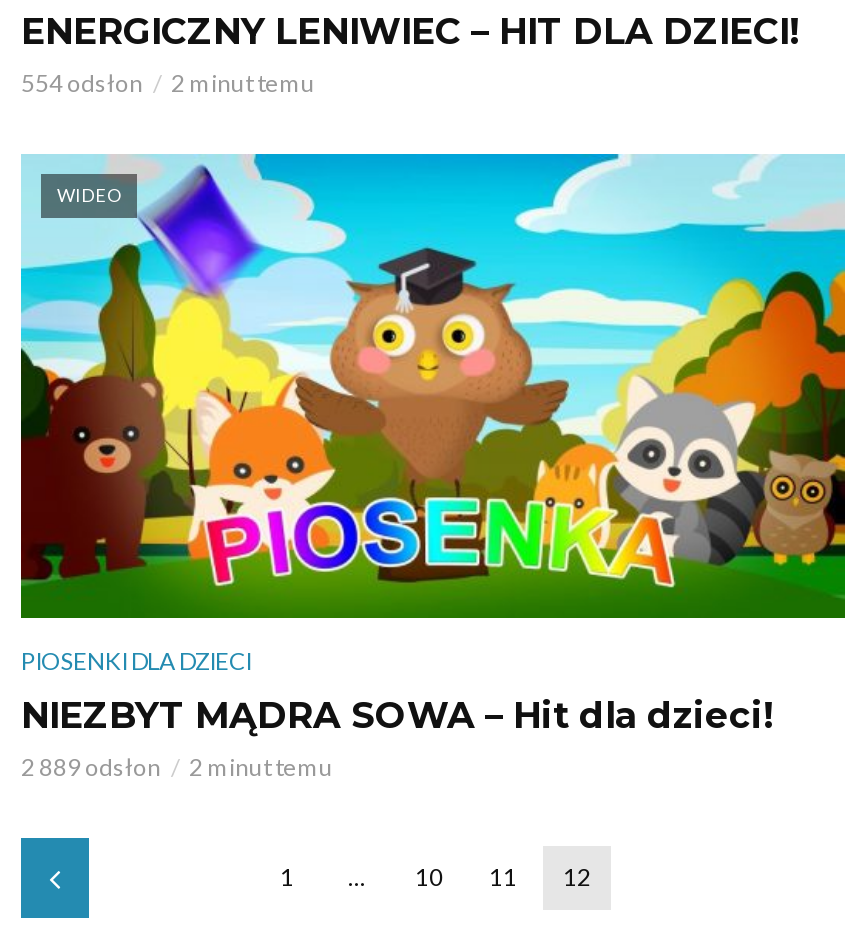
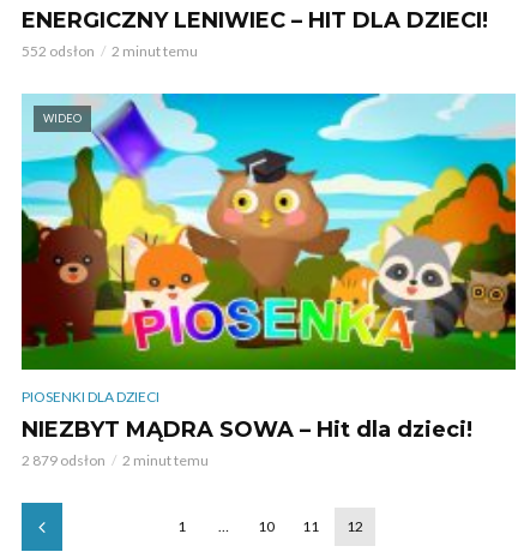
[21,68,315,98] 554 odsłon 2 minut temu -> [22,42,198,60] 552 odsłon 2 minut temu
[21,752,333,782] 2 889 odsłon 2 minut temu -> [22,451,209,469] 2 879 odsłon 2 minut temu

